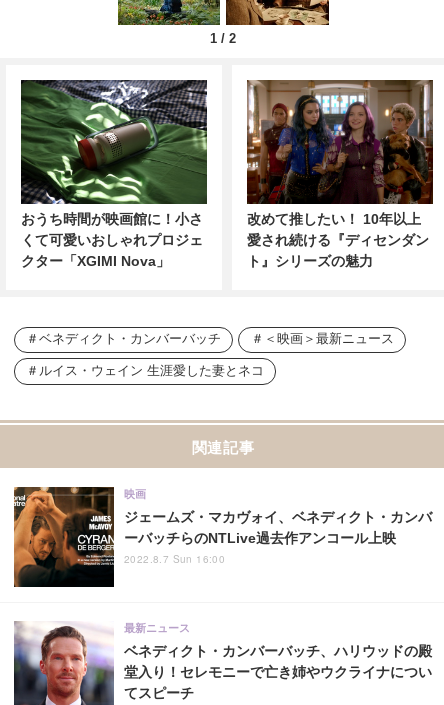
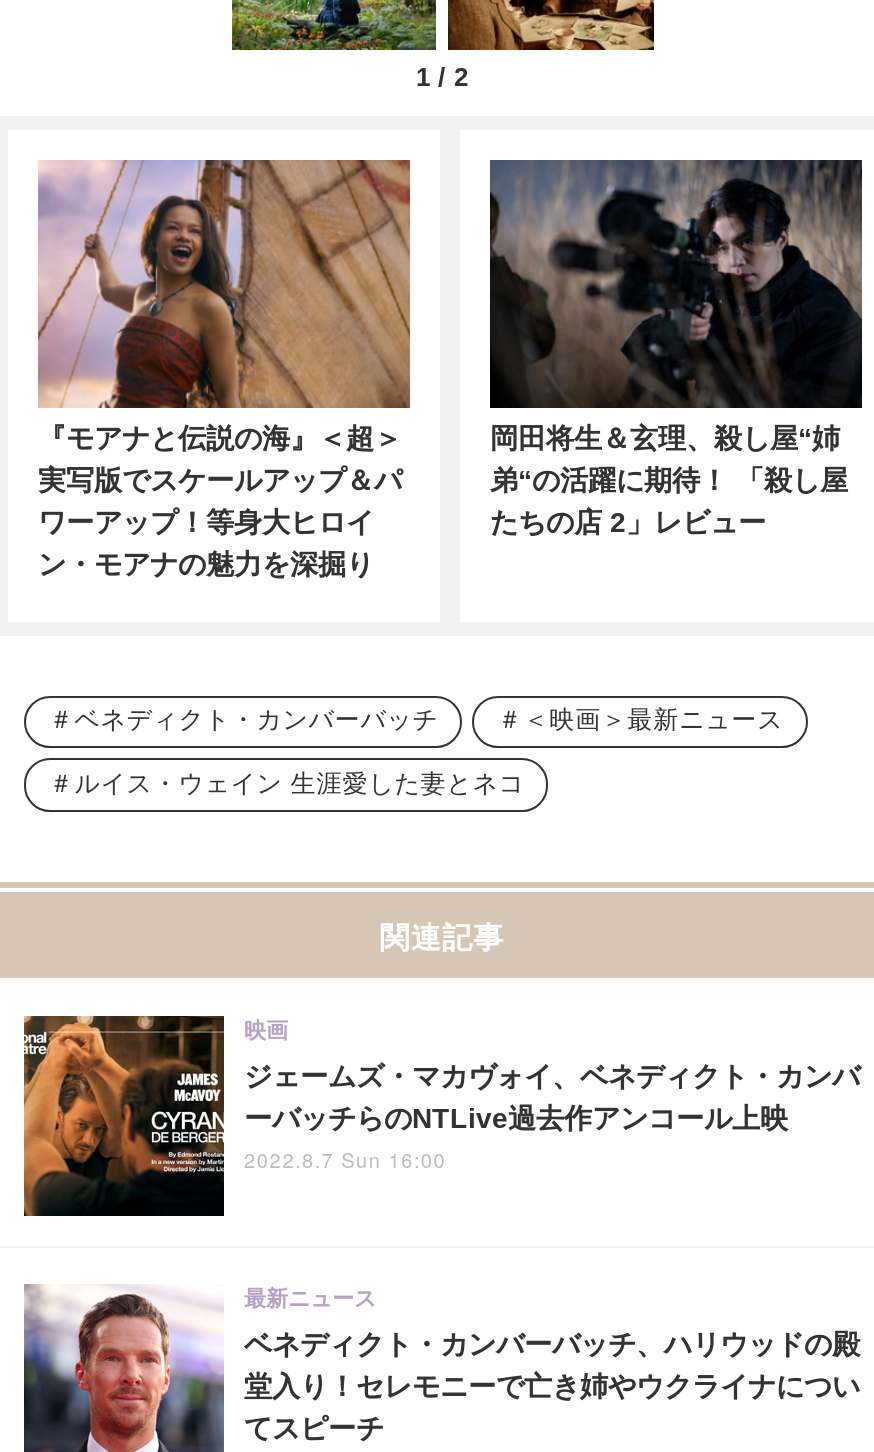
[20,79,208,269] [image] | おうち時間が映画館に！小さ | くて可愛いおしゃれプロジェ | クター「XGIMI Nova」 -> [38,158,412,579] [image] | 『モアナと伝説の海』＜超＞ | 実写版でスケールアップ＆パ | ワーアップ！等身大ヒロイ | ン・モアナの魅力を深掘り
[246,79,433,269] [image] | 改めて推したい！ 10年以上 | 愛され続ける『ディセンダン | ト』シリーズの魅力 -> [490,158,862,537] [image] | 岡田将生＆玄理、殺し屋“姉 | 弟“の活躍に期待！ 「殺し屋 | たちの店 2」レビュー

